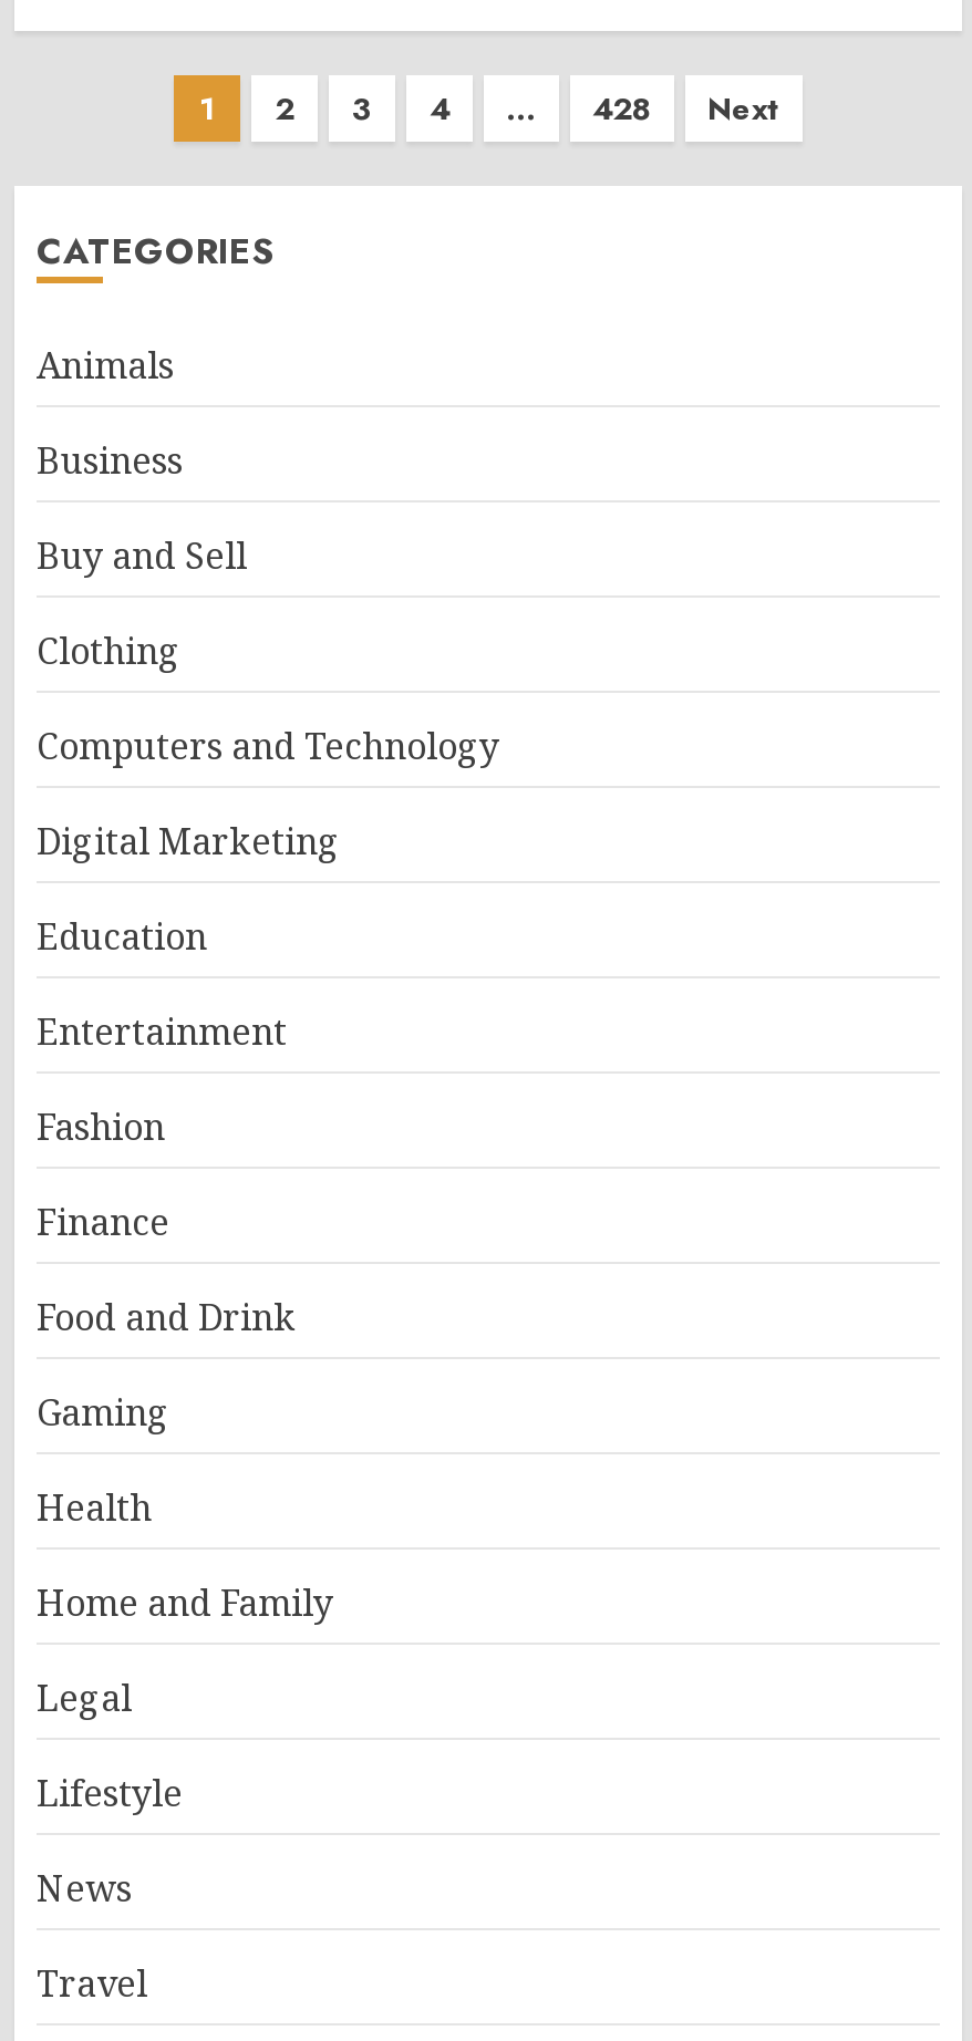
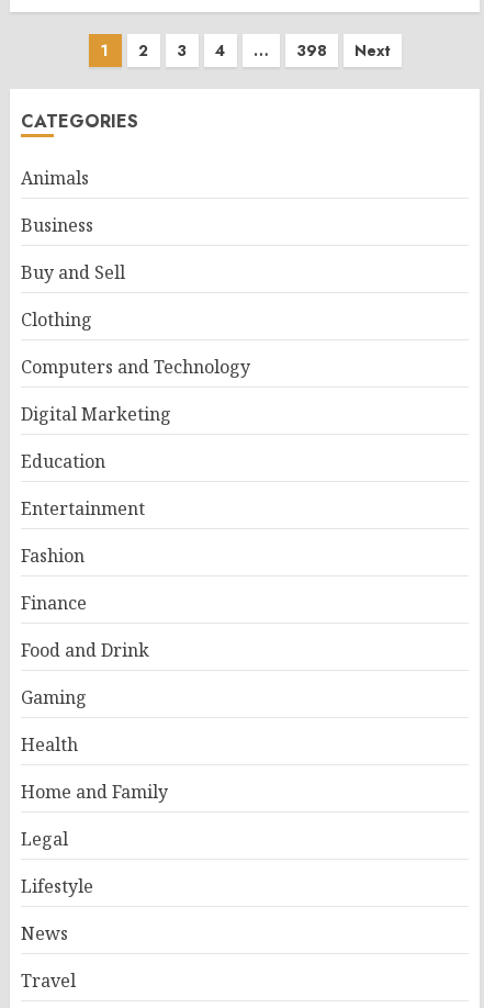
[592,86,652,131] 428 -> [296,40,327,61] 398

